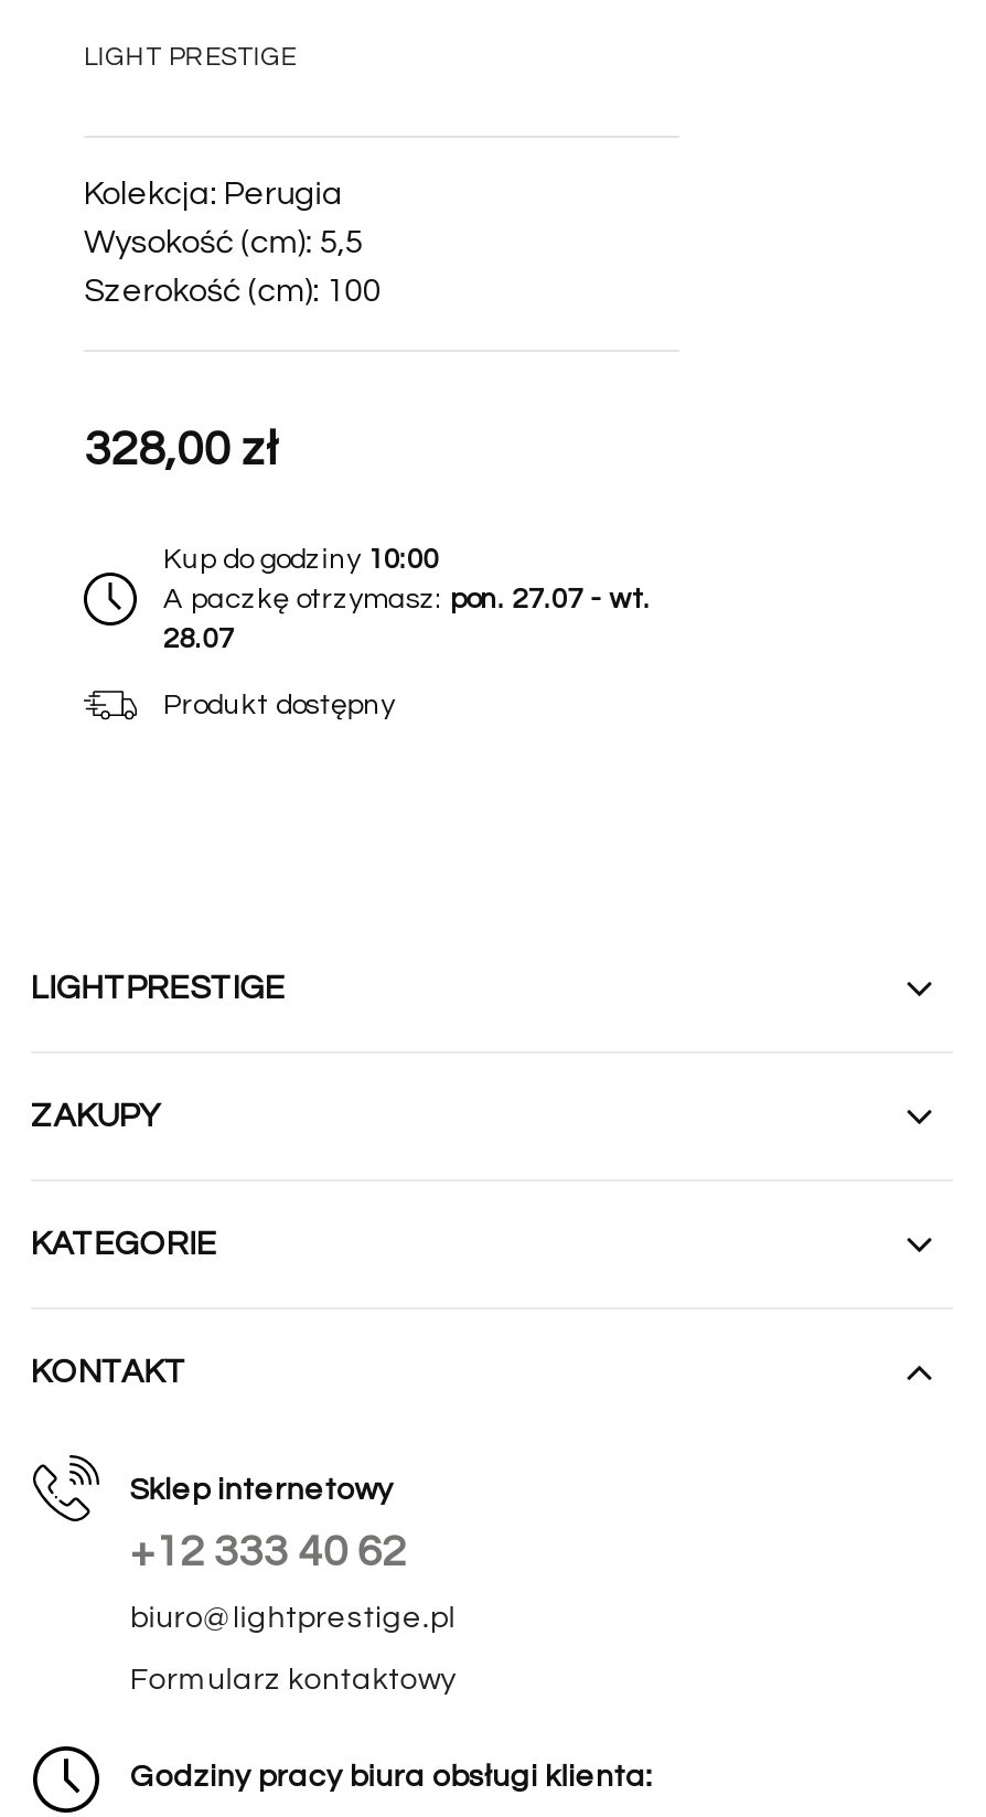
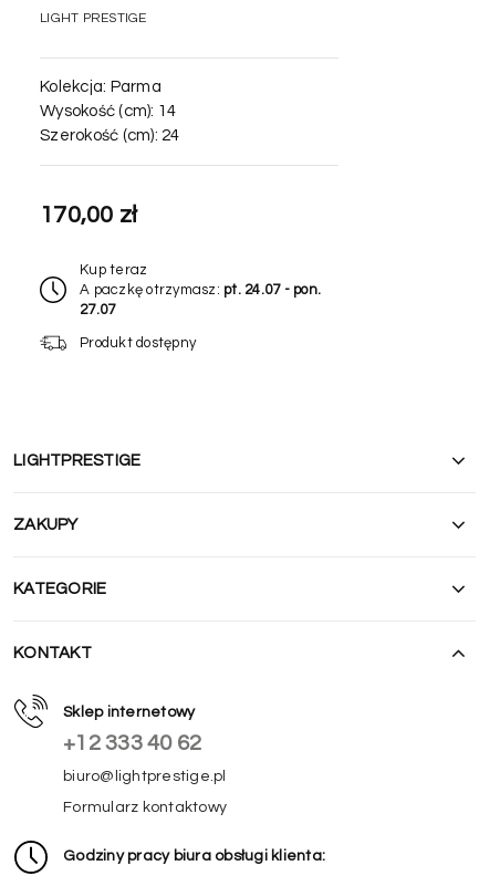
[84,178,342,211] Kolekcja: Perugia -> [40,79,161,95] Kolekcja: Parma
[84,226,363,259] Wysokość (cm): 5,5 -> [40,103,176,119] Wysokość (cm): 14
[84,275,381,308] Szerokość (cm): 100 -> [40,127,180,144] Szerokość (cm): 24
[84,425,278,475] 328,00 zł -> [40,202,137,228] 170,00 zł
[163,544,651,654] Kup do godziny 10:00 | A paczkę otrzymasz: pon. 27.07 - wt. | 28.07 -> [80,262,321,317] Kup teraz | A paczkę otrzymasz: pt. 24.07 - pon. | 27.07

